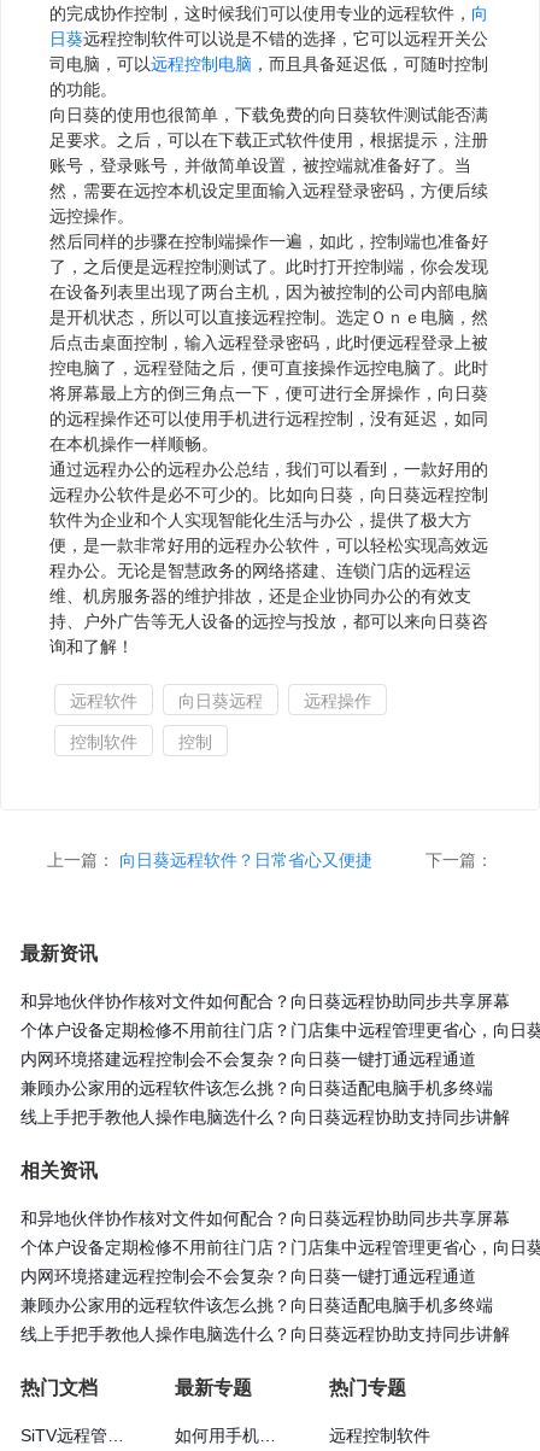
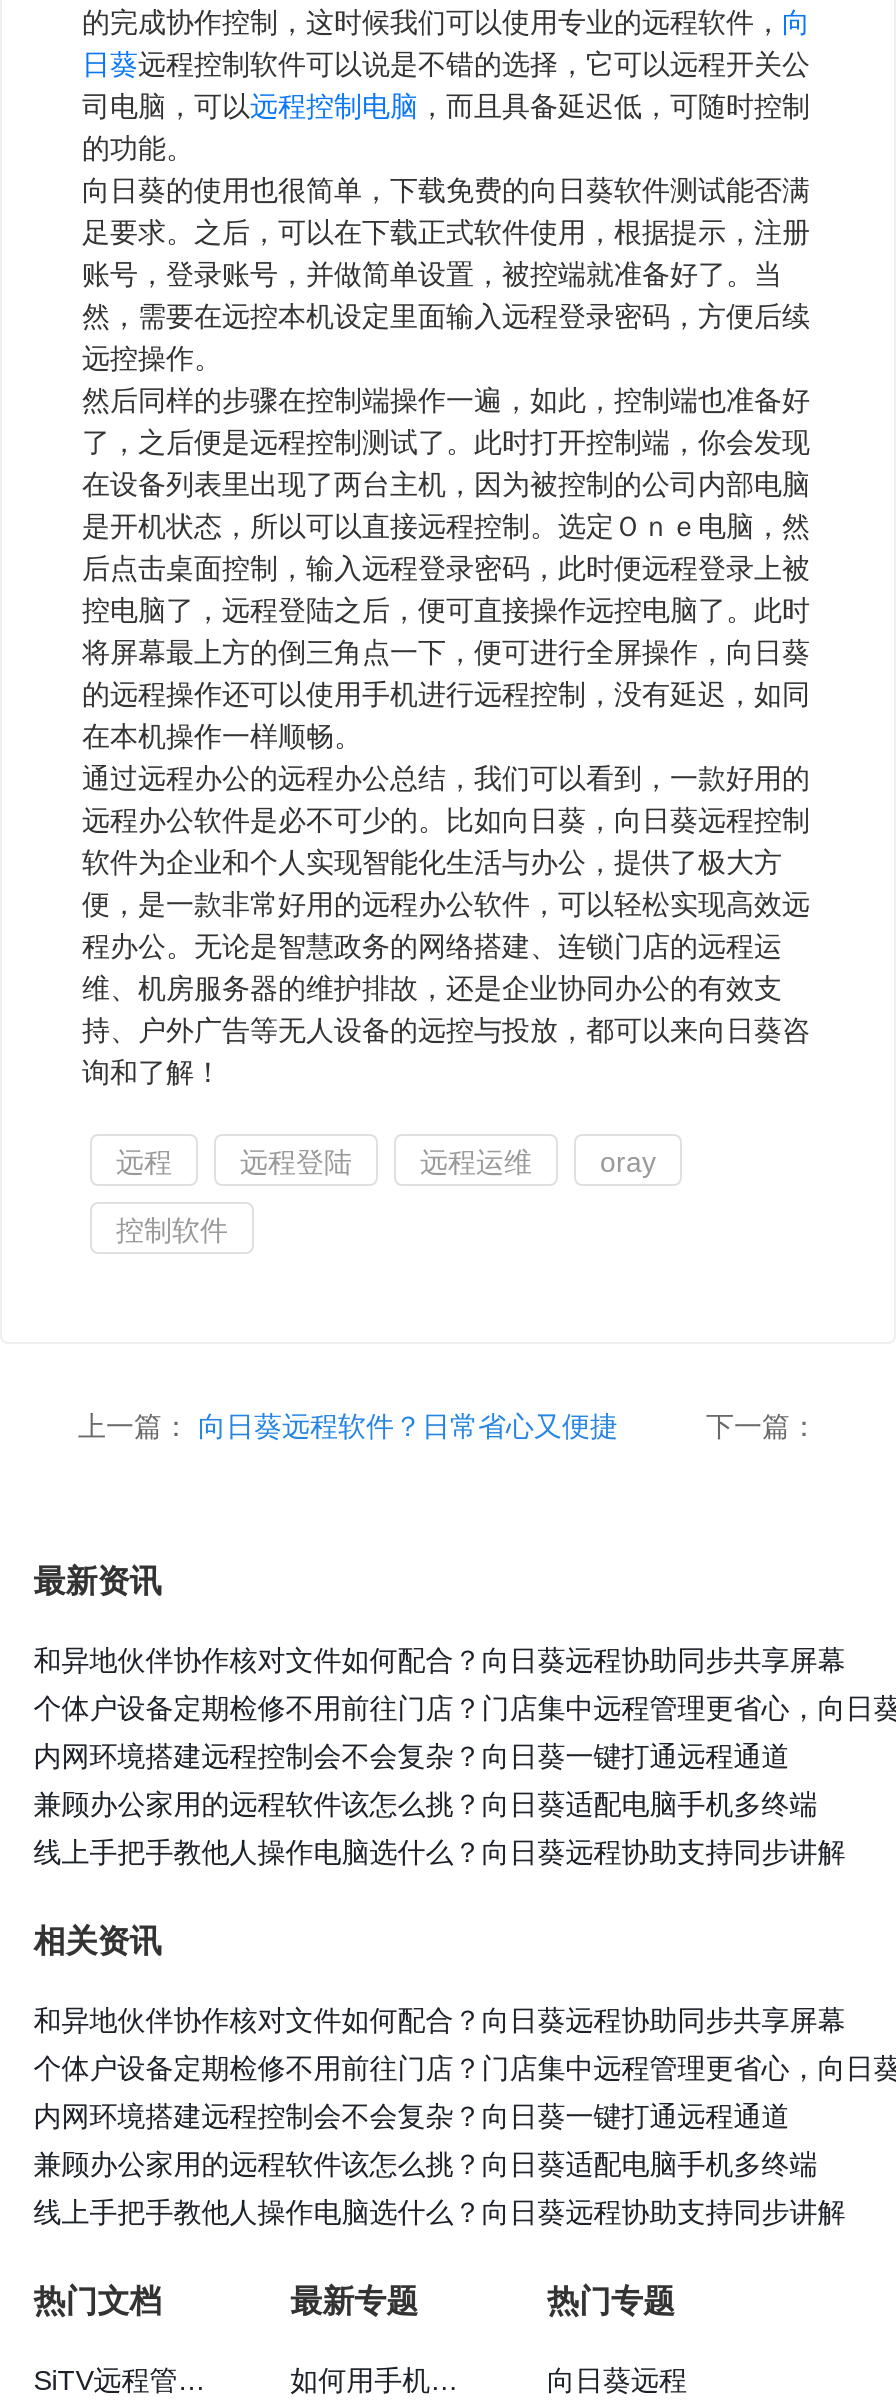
[70,691,371,710] 远程软件 | 向日葵远程 | 远程操作 -> [116,1145,656,1177] 远程 | 远程登陆 | 远程运维 | oray
[178,732,212,751] 控制 -> none
[330,1425,431,1444] 远程控制软件 -> [547,2363,687,2395] 向日葵远程

